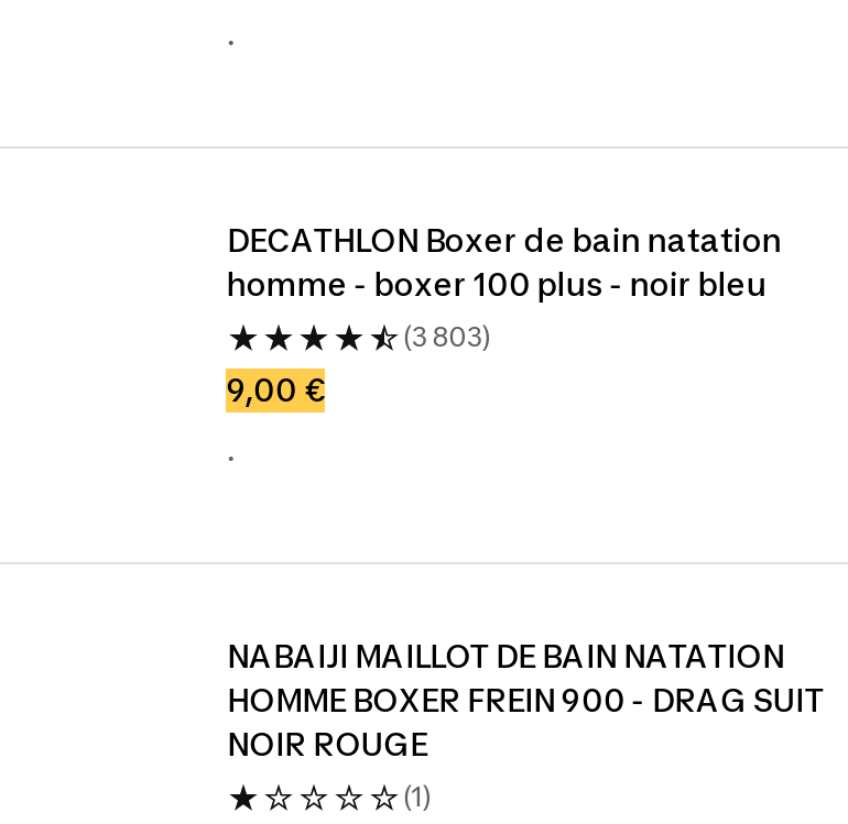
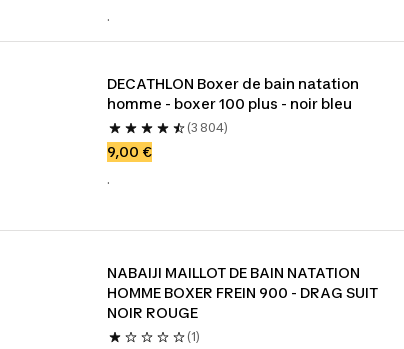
[403,320,491,353] (3 803) -> [187,120,228,135] (3 804)

